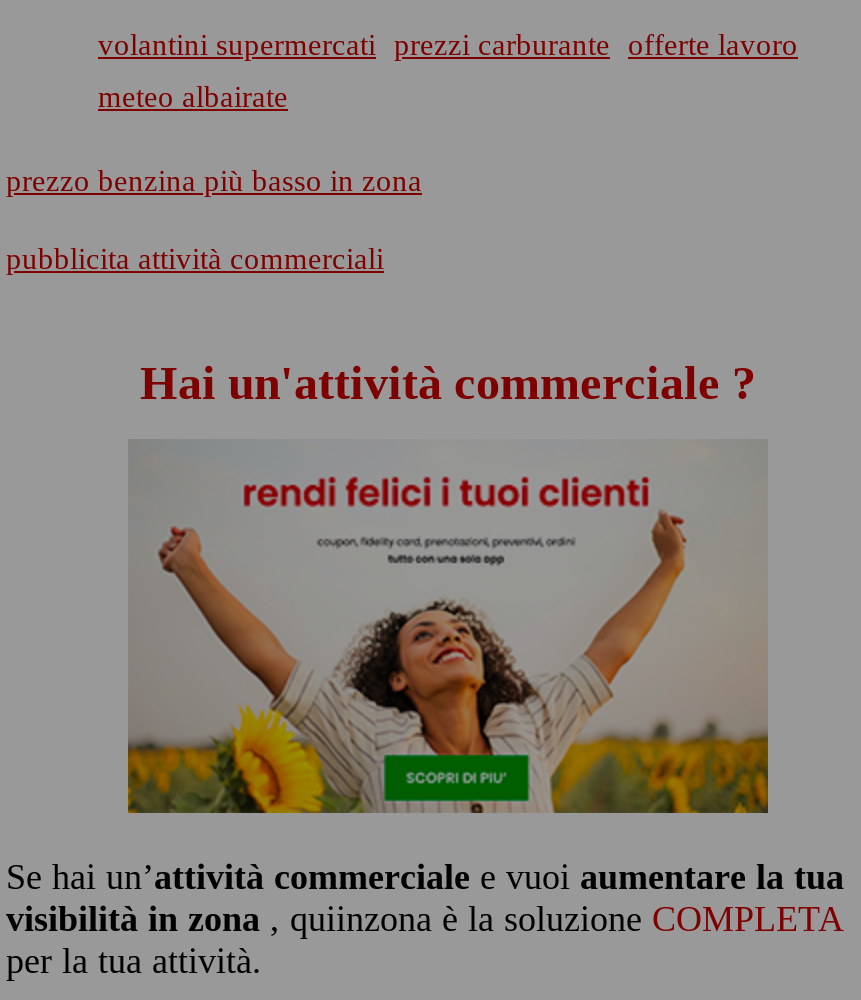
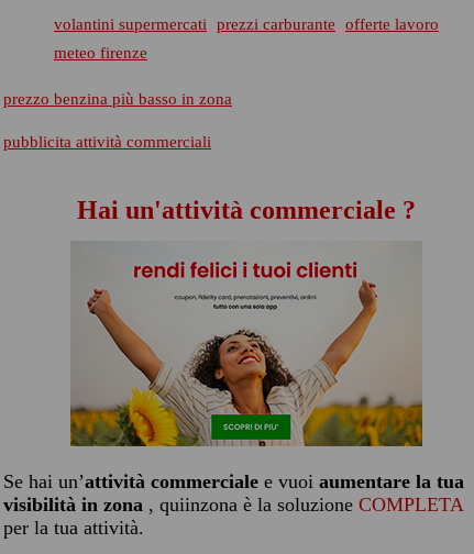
[98,81,288,113] meteo albairate -> [54,44,147,62] meteo firenze

